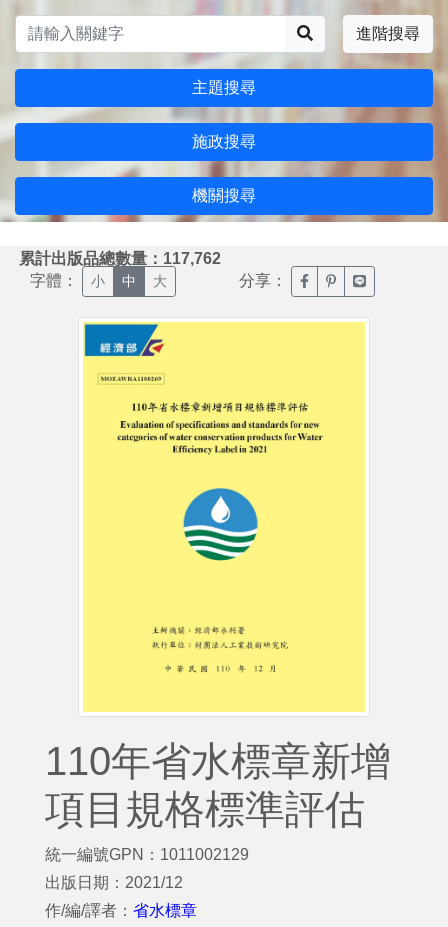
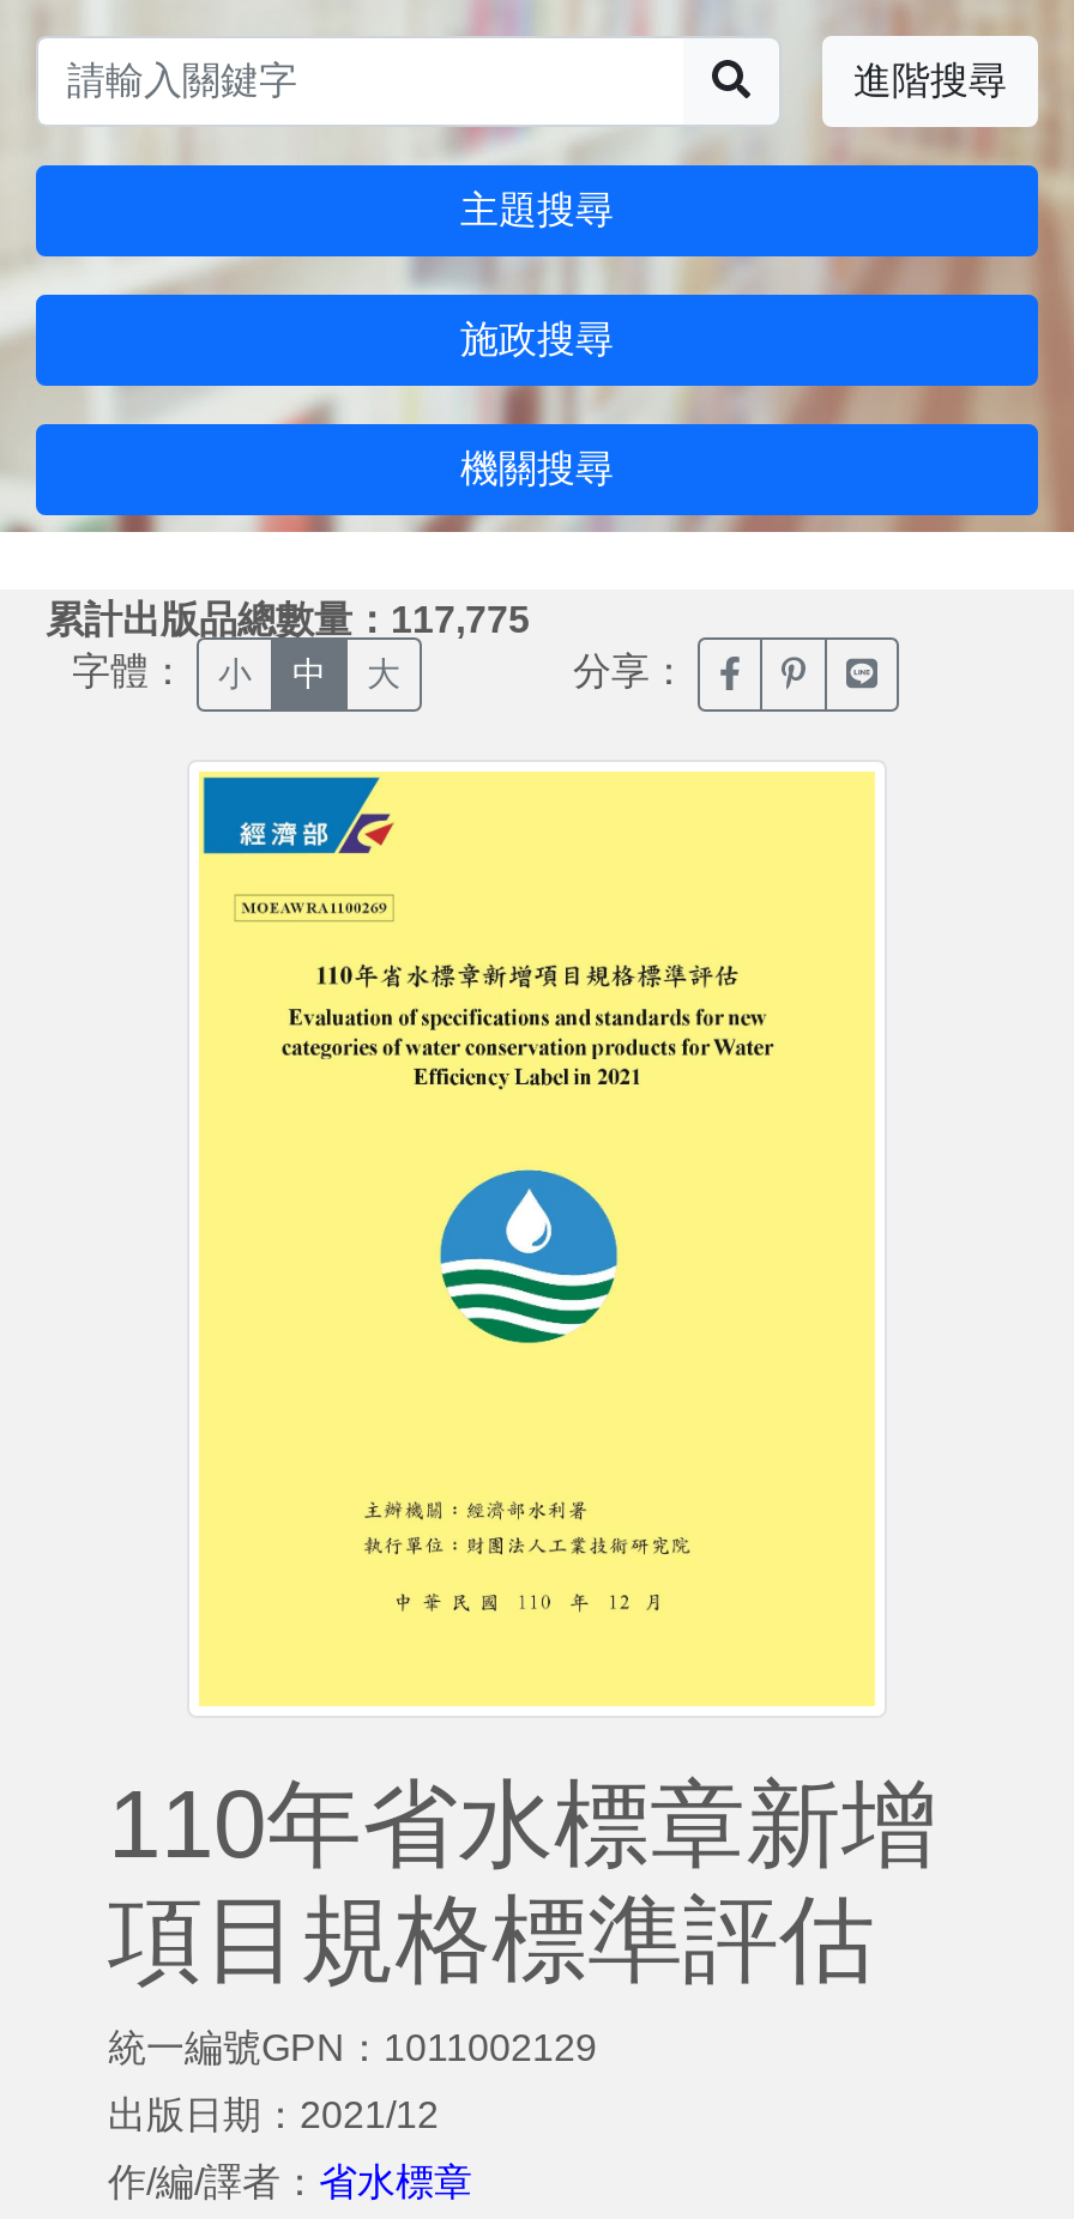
[19,250,221,267] 累計出版品總數量：117,762 -> [46,598,530,639] 累計出版品總數量：117,775

